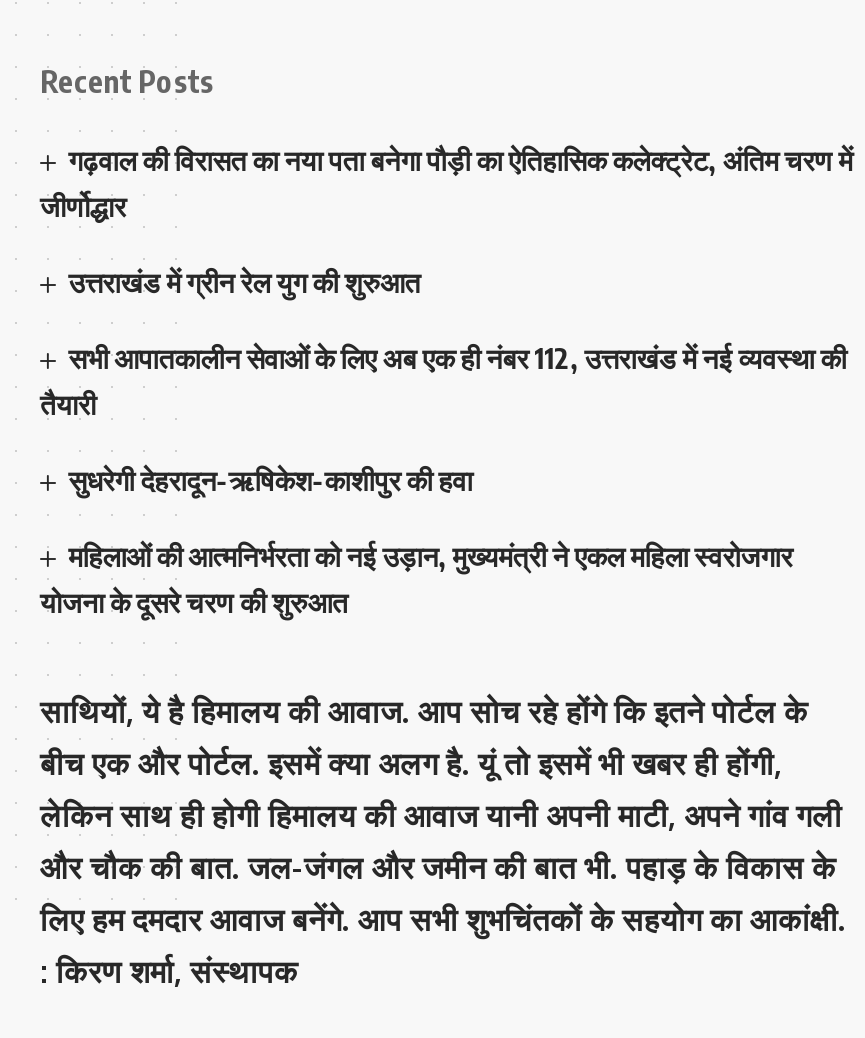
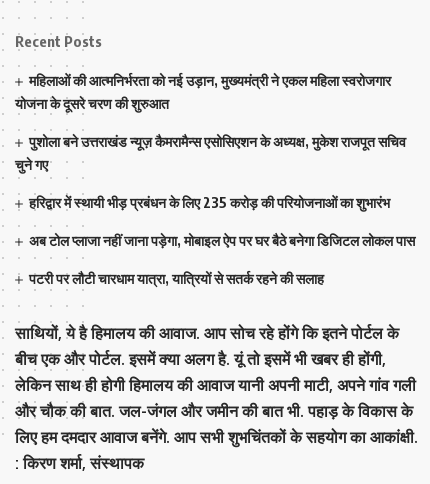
[40,144,852,498] गढ़वाल की विरासत का नया पता बनेगा पौड़ी का ऐतिहासिक कलेक्ट्रेट, अंतिम चरण में | जीर्णोद्धार | उत्तराखंड में ग्रीन रेल युग की शुरुआत | सभी आपातकालीन सेवाओं के लिए अब एक ही नंबर 112, उत्तराखंड में नई व्यवस्था की | तैयारी | सुधरेगी देहरादून-ऋषिकेश-काशीपुर की हवा -> none
moved [40,540,792,620] -> [15,72,391,112]: महिलाओं की आत्मनिर्भरता को नई उड़ान, मुख्यमंत्री ने एकल महिला स्वरोजगार | योजना के दूसरे चरण की शुरुआत
none -> [15,133,415,287] पुशोला बने उत्तराखंड न्यूज़ कैमरामैन्स एसोसिएशन के अध्यक्ष, मुकेश राजपूत सचिव | चुने गए | हरिद्वार में स्थायी भीड़ प्रबंधन के लिए 235 करोड़ की परियोजनाओं का शुभारंभ | अब टोल प्लाजा नहीं जाना पड़ेगा, मोबाइल ऐप पर घर बैठे बनेगा डिजिटल लोकल पास | पटरी पर लौटी चारधाम यात्रा, यात्रियों से सतर्क रहने की सलाह

